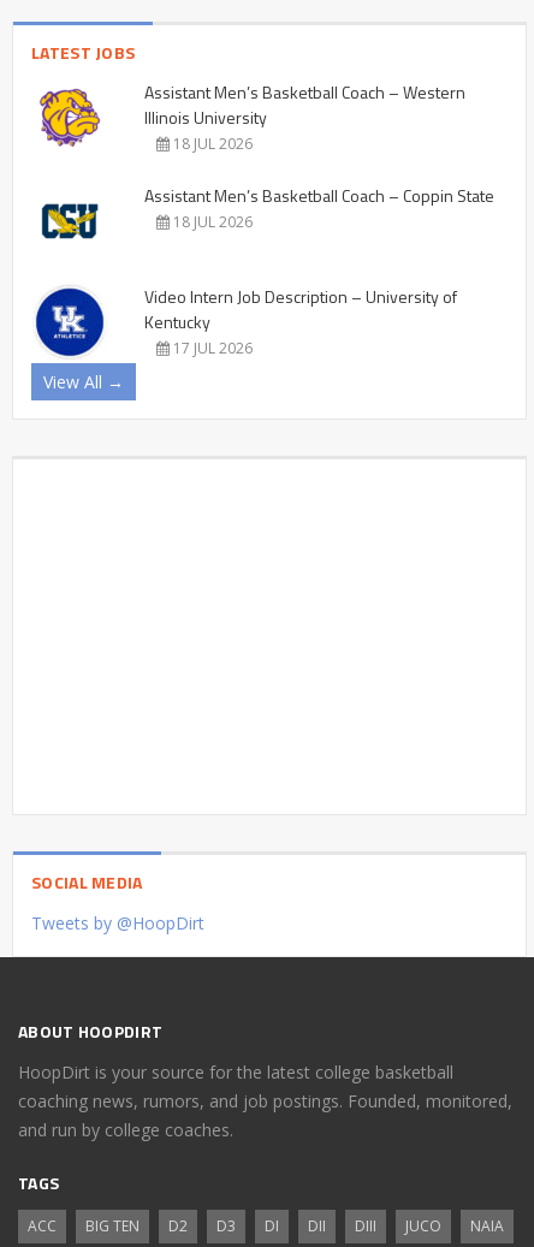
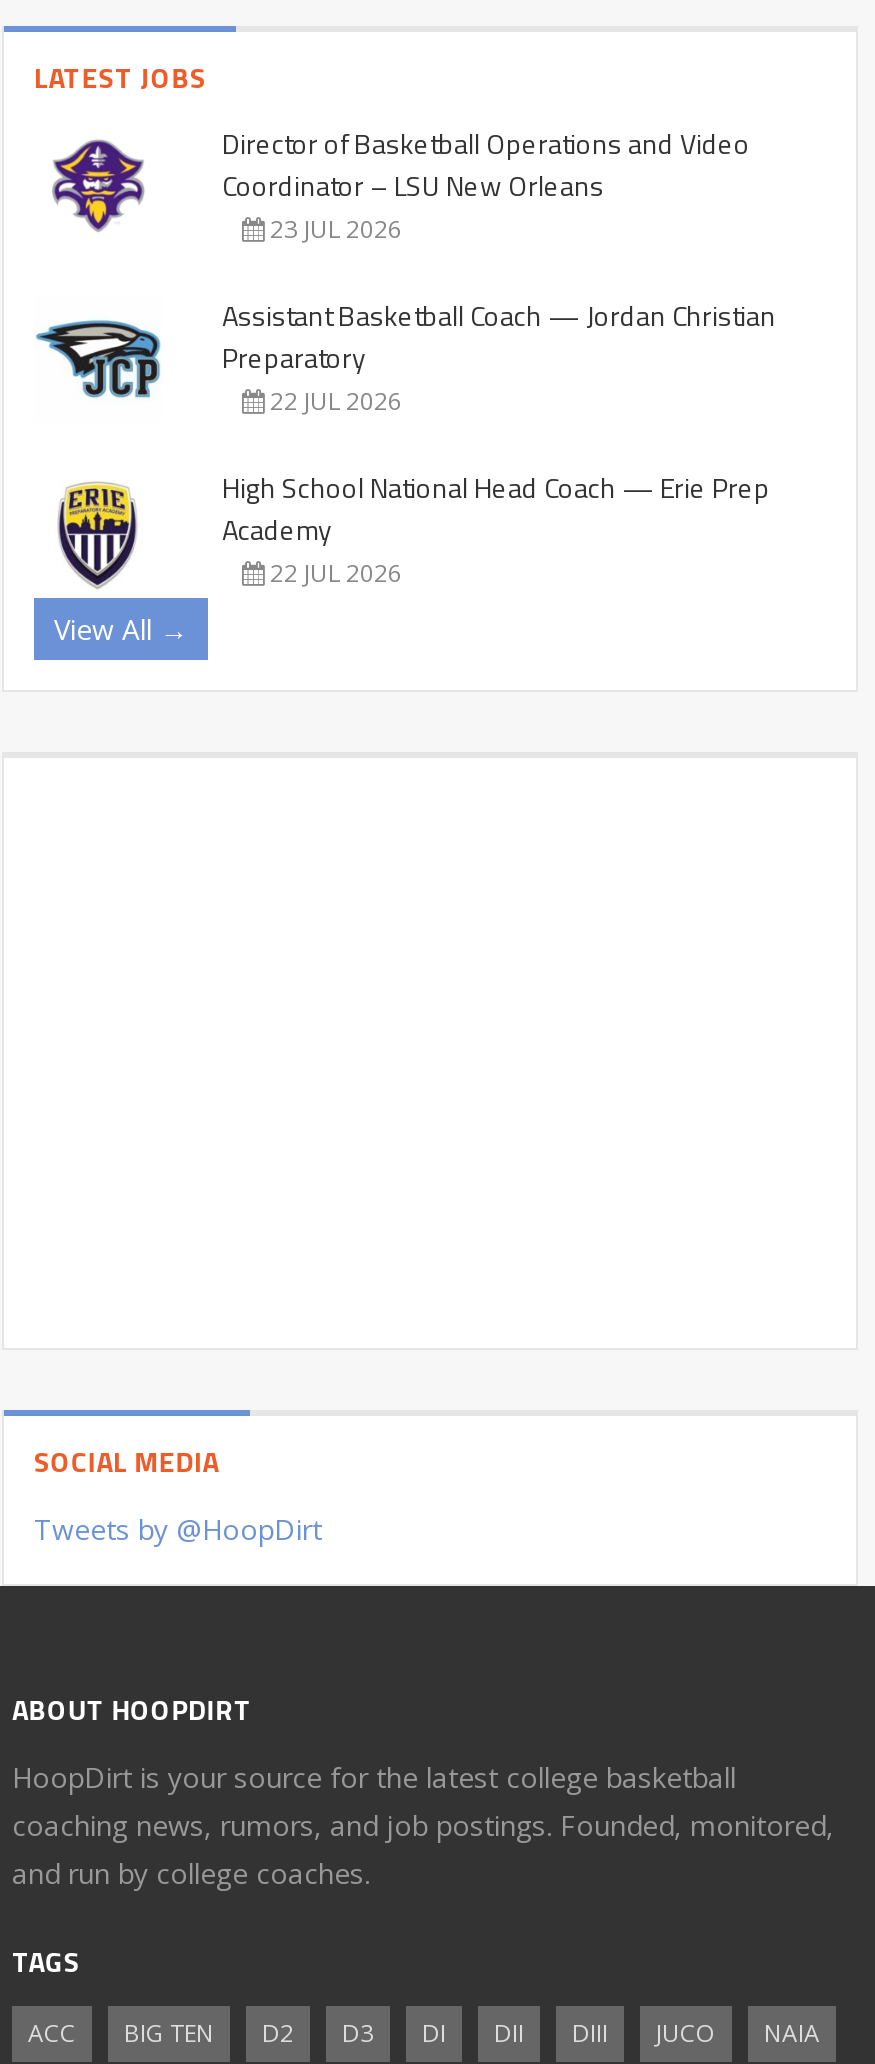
[38,79,465,154] [image] | Assistant Men’s Basketball Coach – Western | Illinois University | 18 JUL 2026 -> [50,122,750,246] [image] | Director of Basketball Operations and Video | Coordinator – LSU New Orleans | 23 JUL 2026
[34,183,494,243] [image] | Assistant Men’s Basketball Coach – Coppin State | 18 JUL 2026 -> [34,294,776,418] [image] | Assistant Basketball Coach — Jordan Christian | Preparatory | 22 JUL 2026
[35,284,457,358] [image] | Video Intern Job Description – University of | Kentucky | 17 JUL 2026 -> [42,466,770,590] [image] | High School National Head Coach — Erie Prep | Academy | 22 JUL 2026

